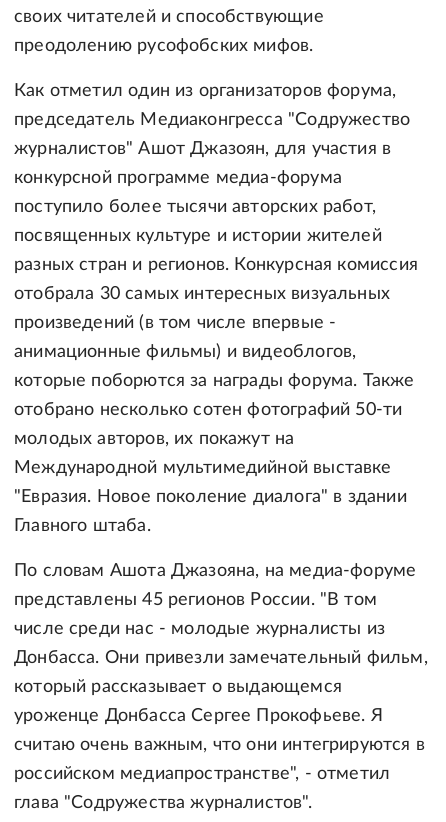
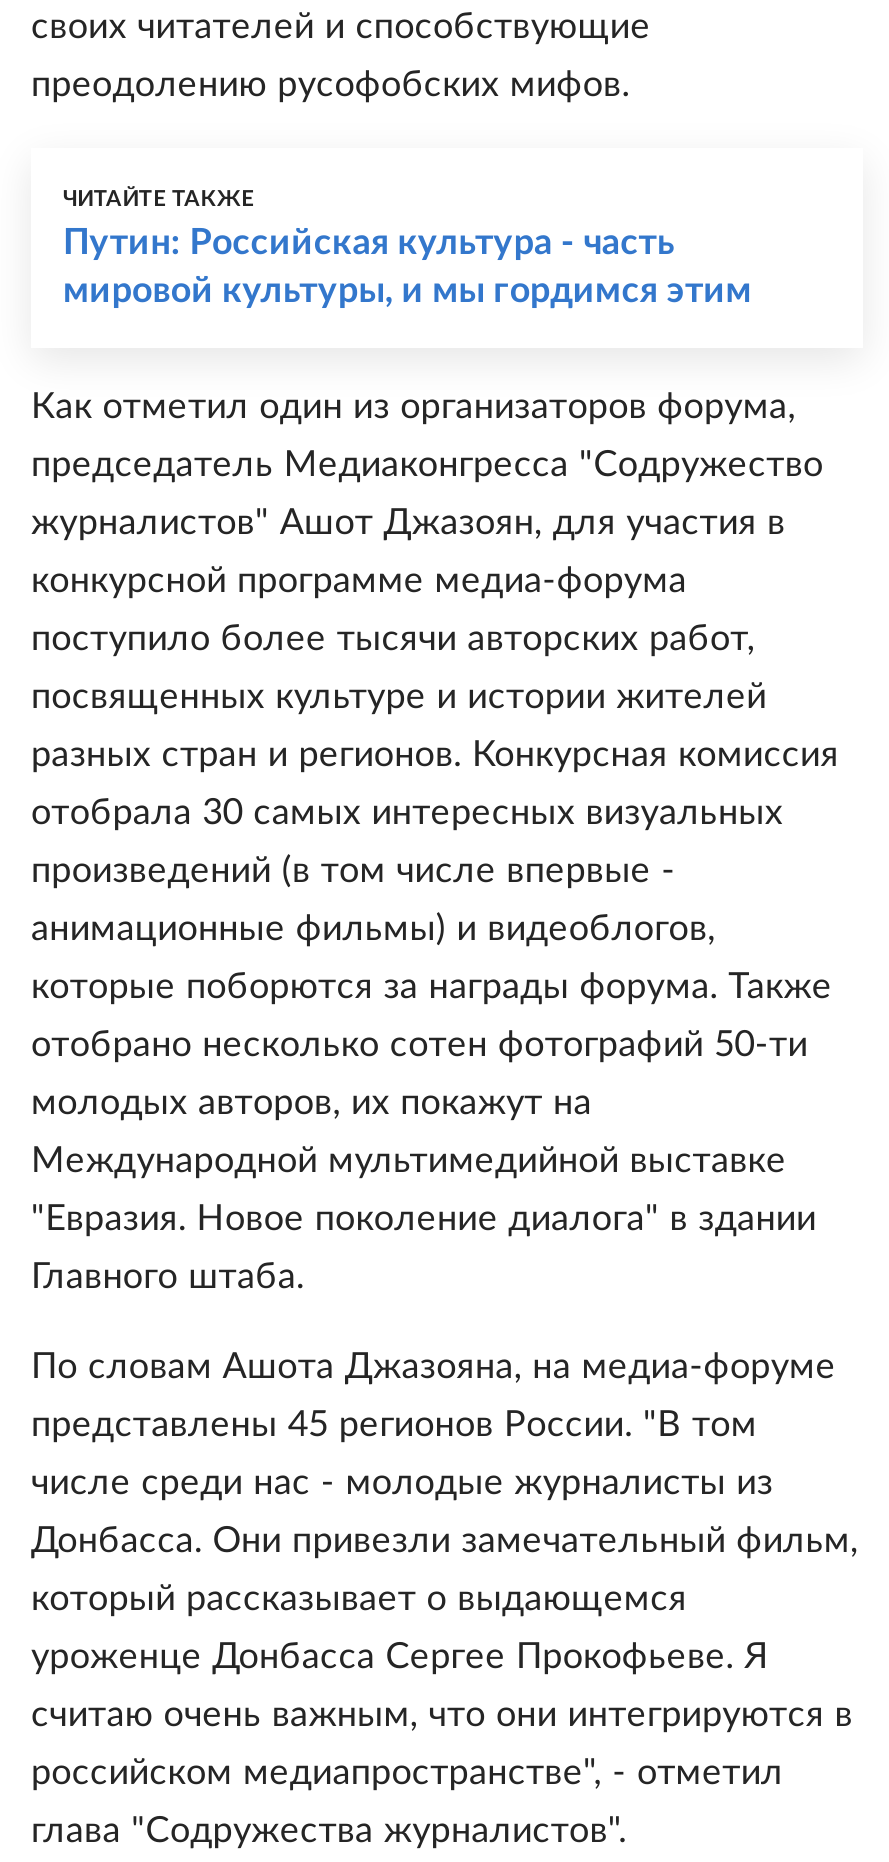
none -> [63,188,752,310] ЧИТАЙТЕ ТАКЖЕ | Путин: Российская культура - часть | мировой культуры, и мы гордимся этим

